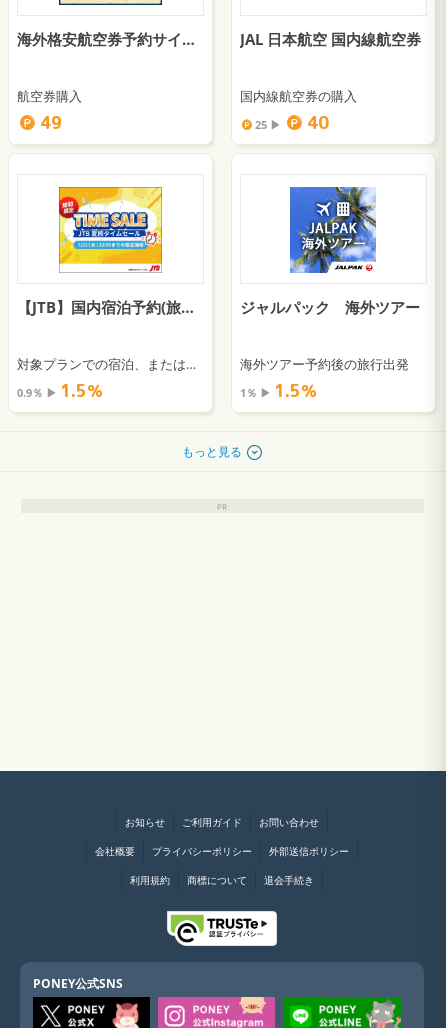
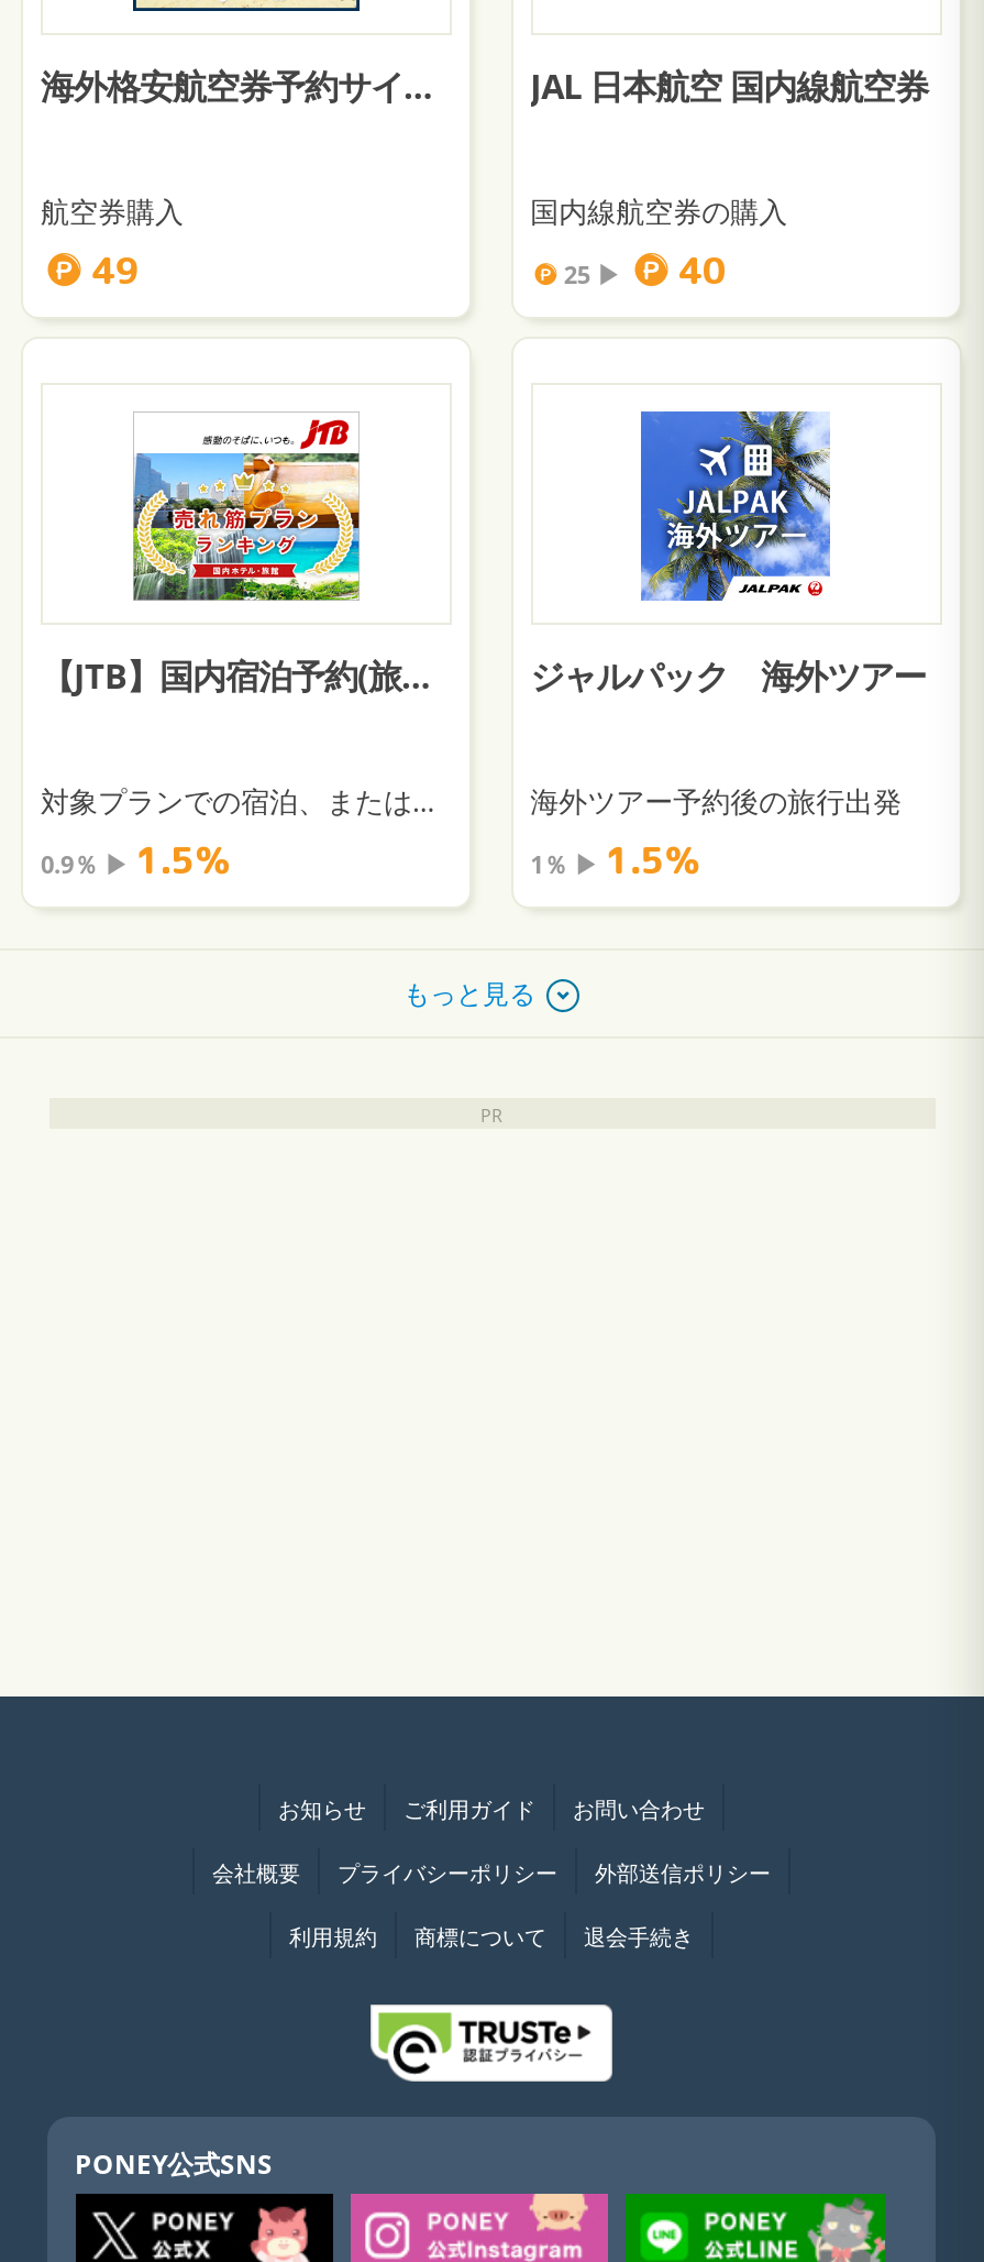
[58,186,163,272] [image] -> [133,411,362,601] [image]

